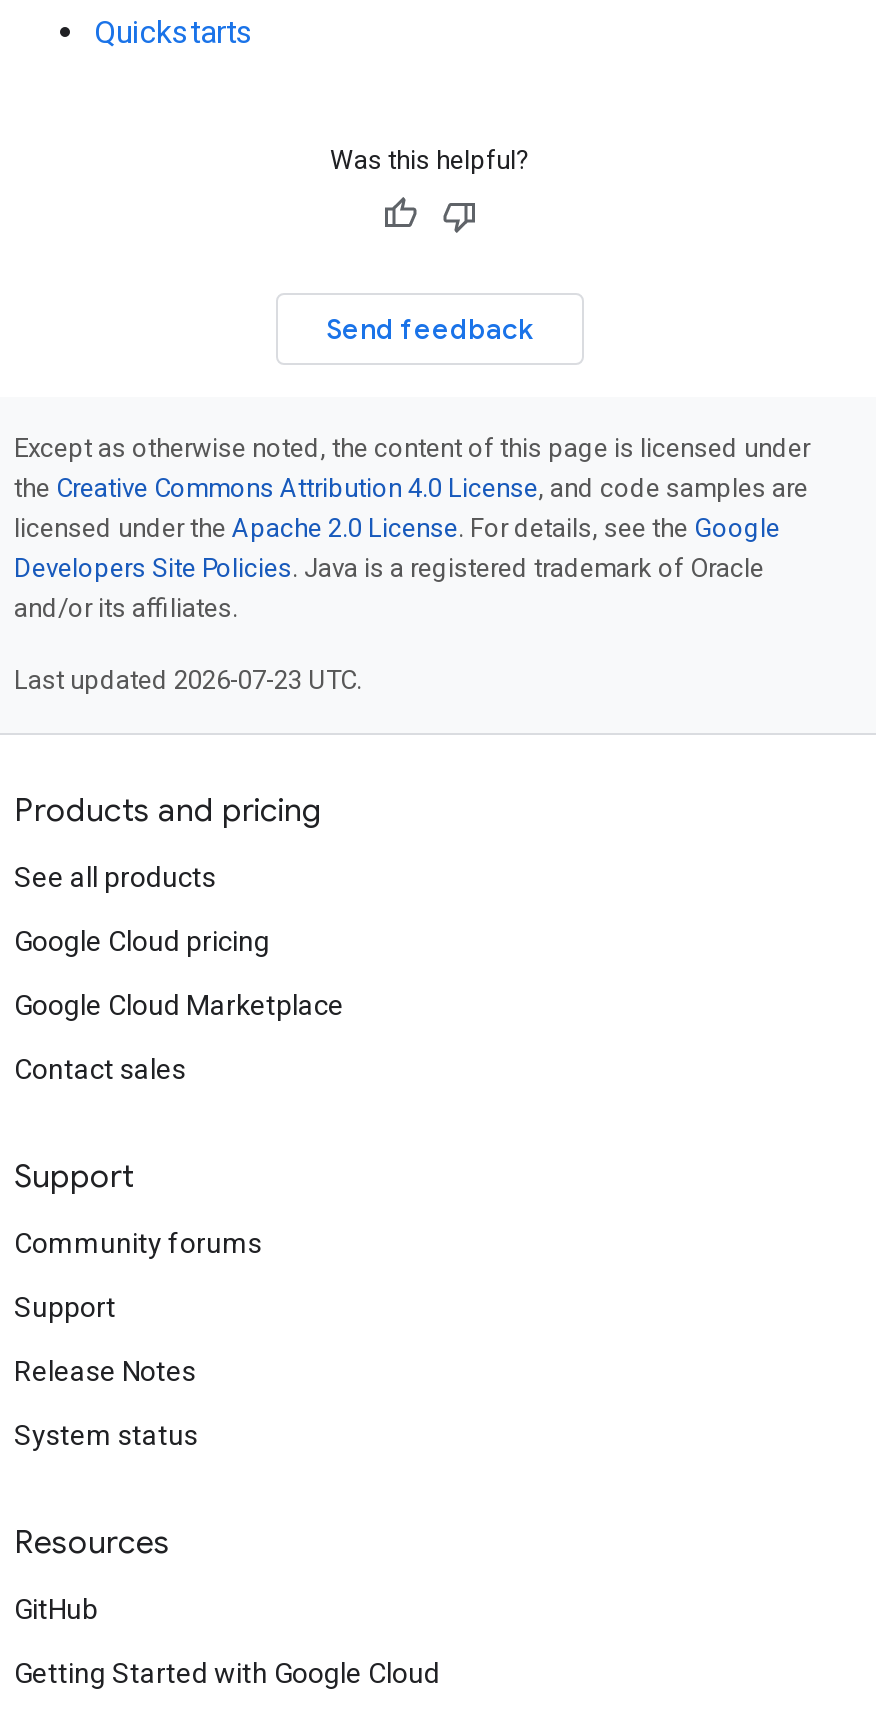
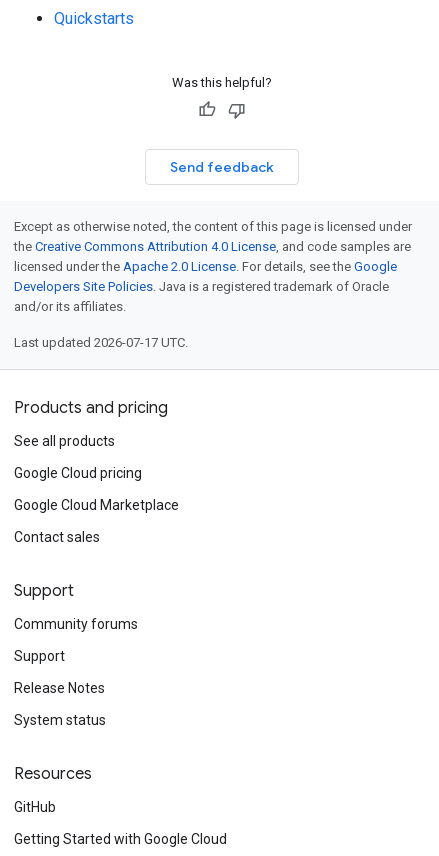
[14,665,362,695] Last updated 2026-07-23 UTC. -> [14,335,188,350] Last updated 2026-07-17 UTC.

